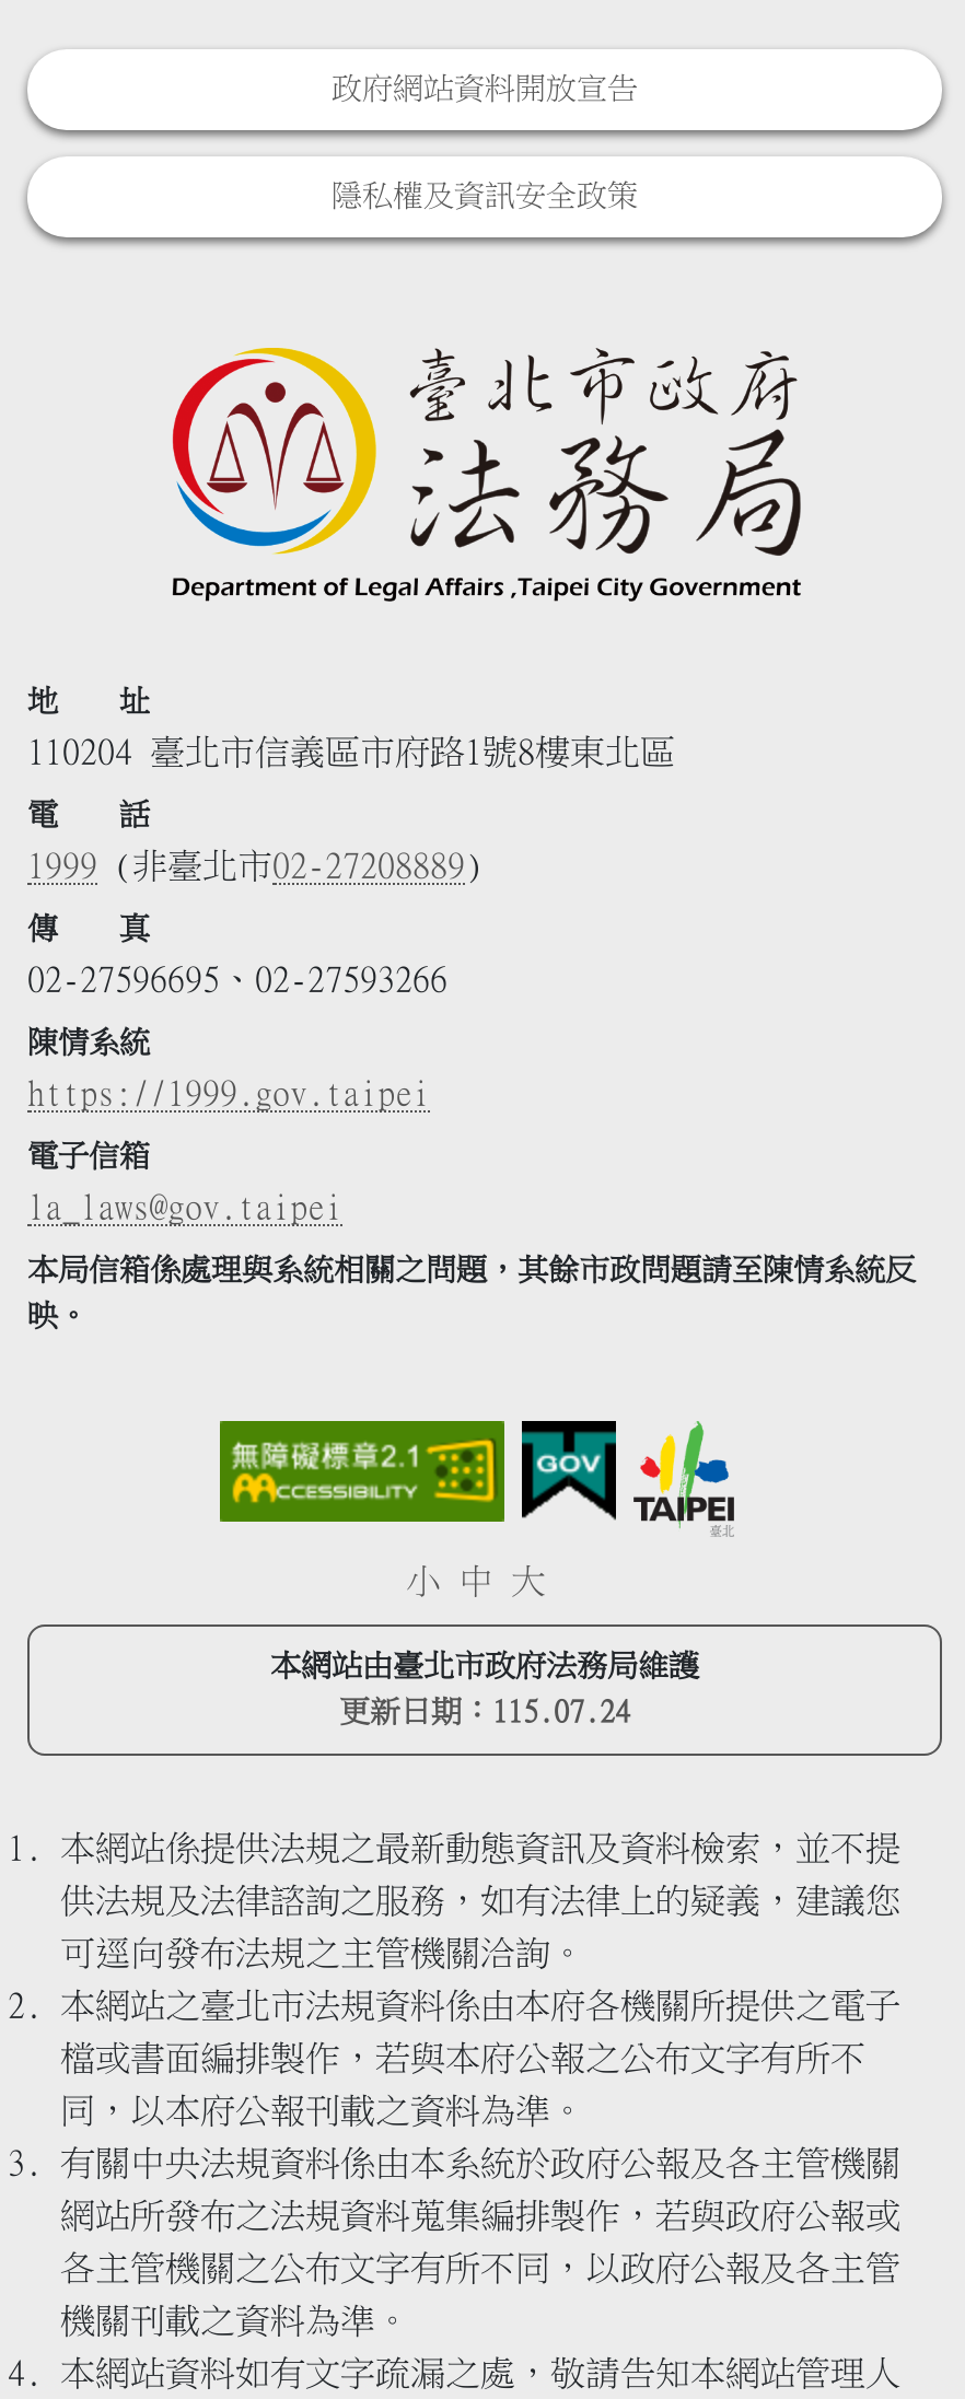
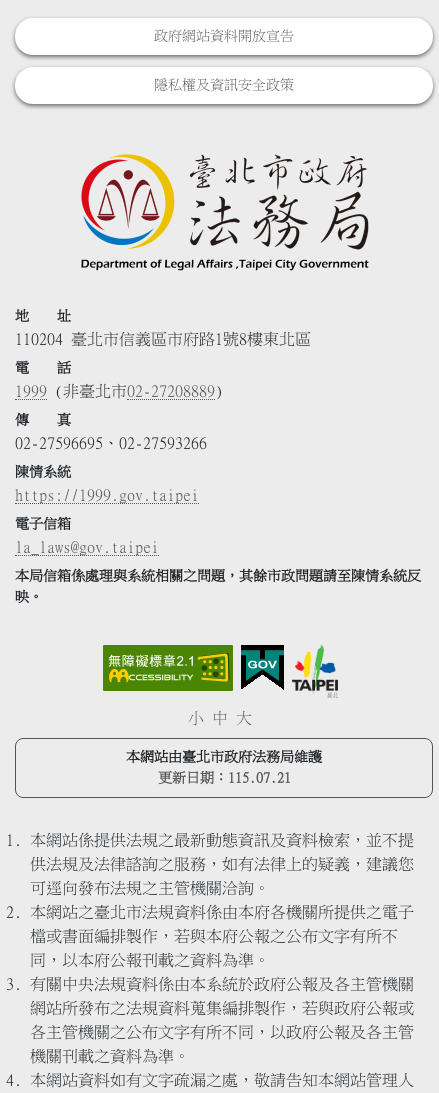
[339,1696,630,1726] 更新日期：115.07.24 -> [157,770,290,784] 更新日期：115.07.21

